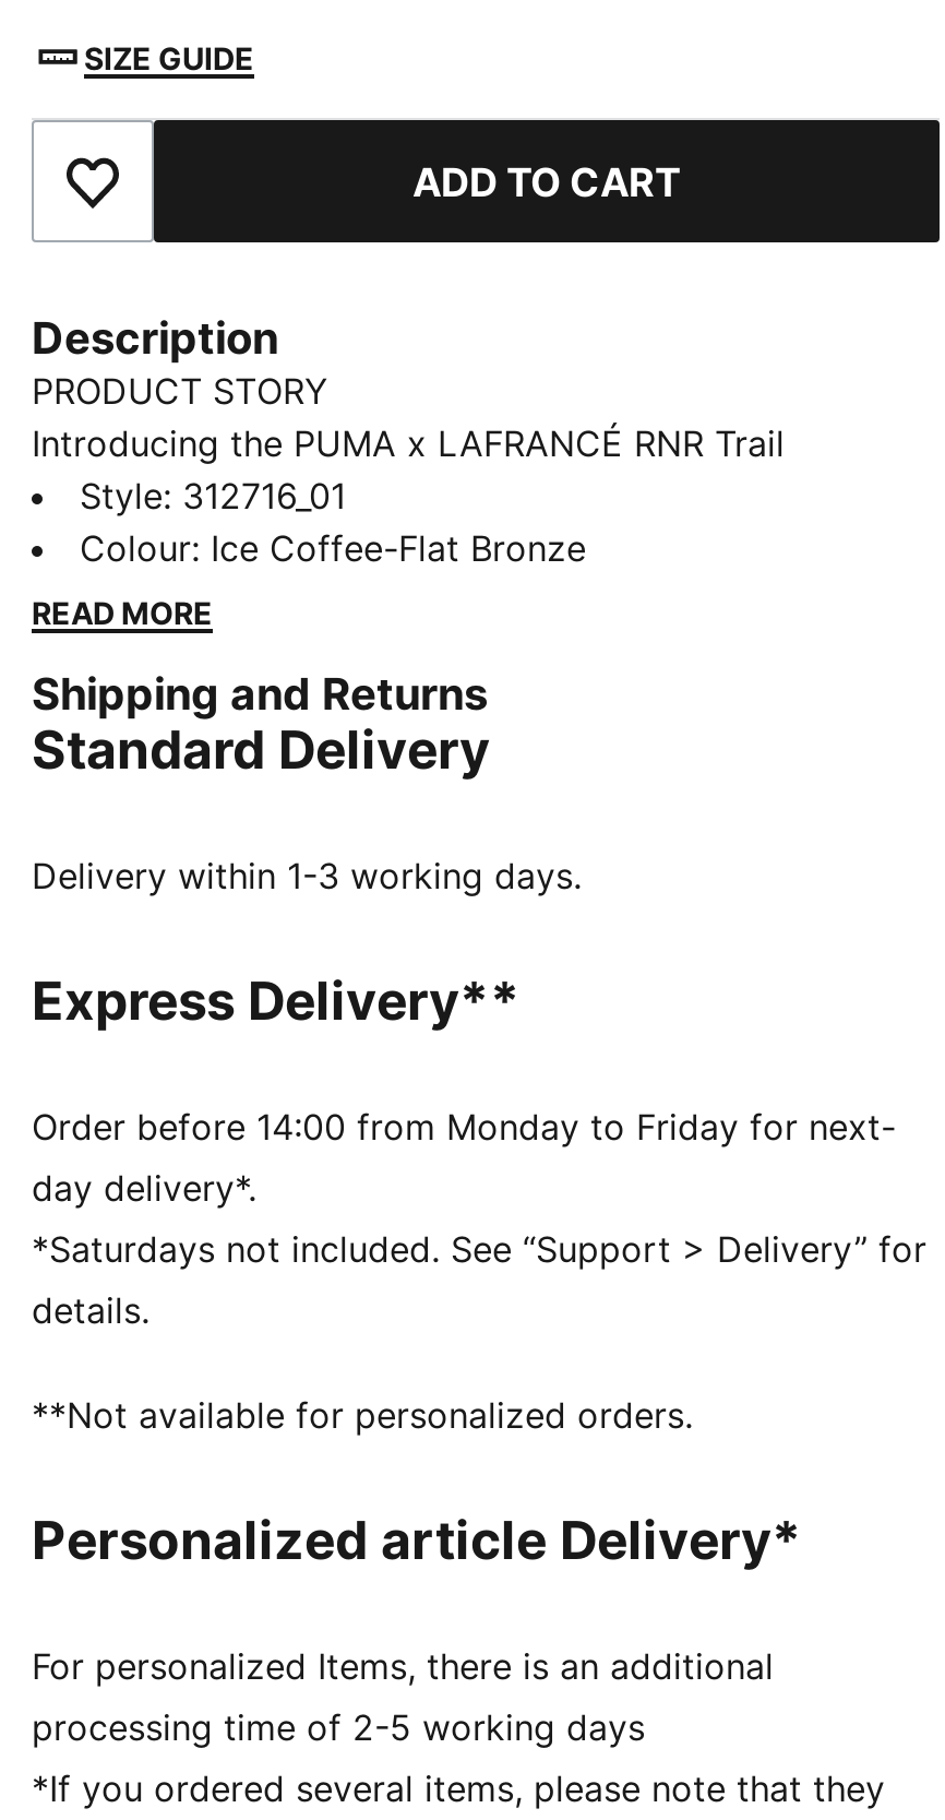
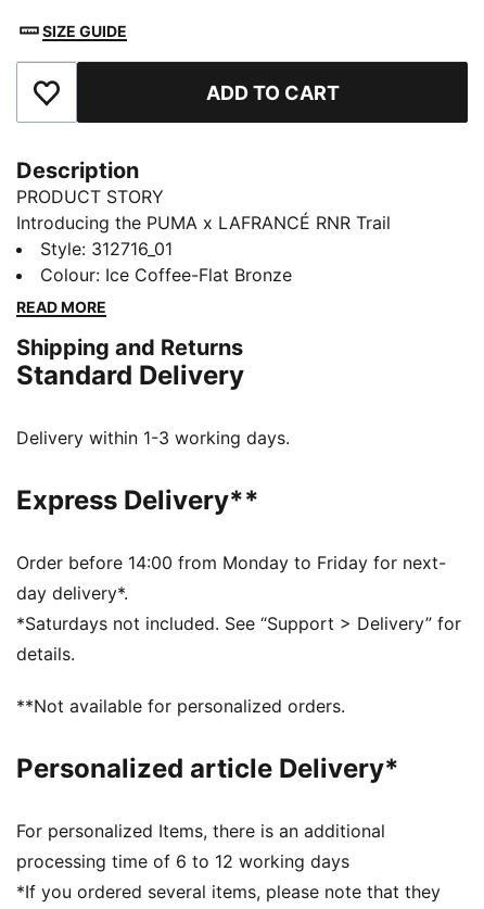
[32,1705,645,1749] processing time of 2-5 working days -> [16,850,349,872] processing time of 6 to 12 working days

